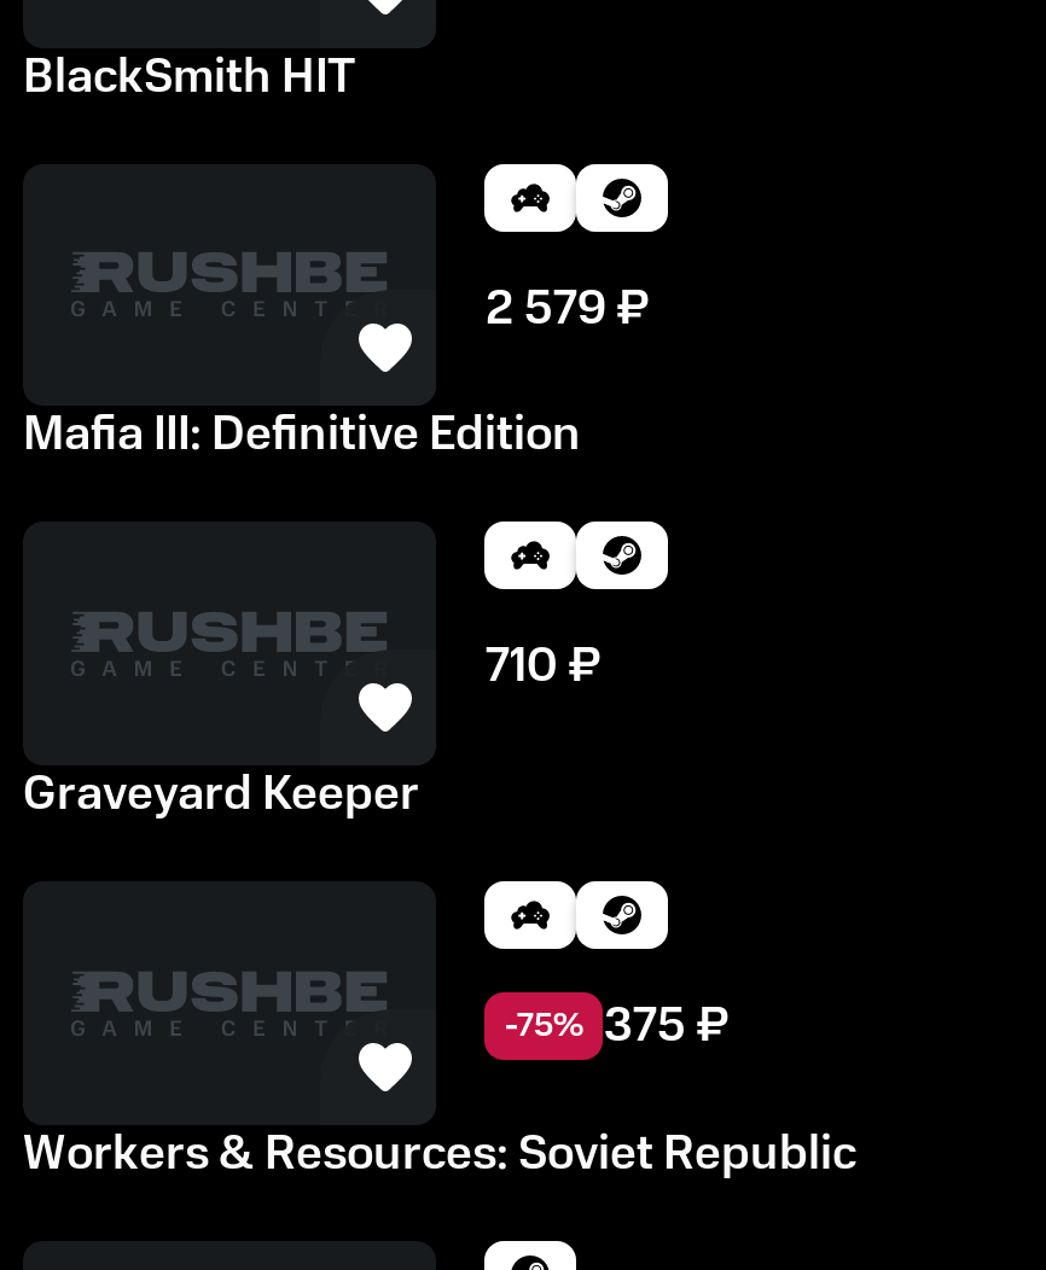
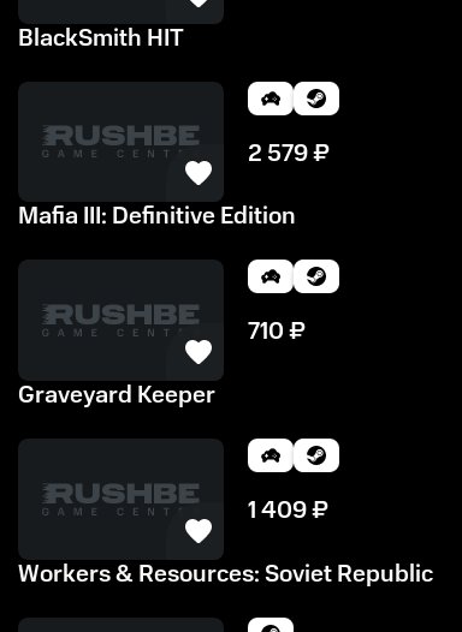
[505,993,729,1060] -75% 375 ₽ -> [248,494,329,528] 1 409 ₽

